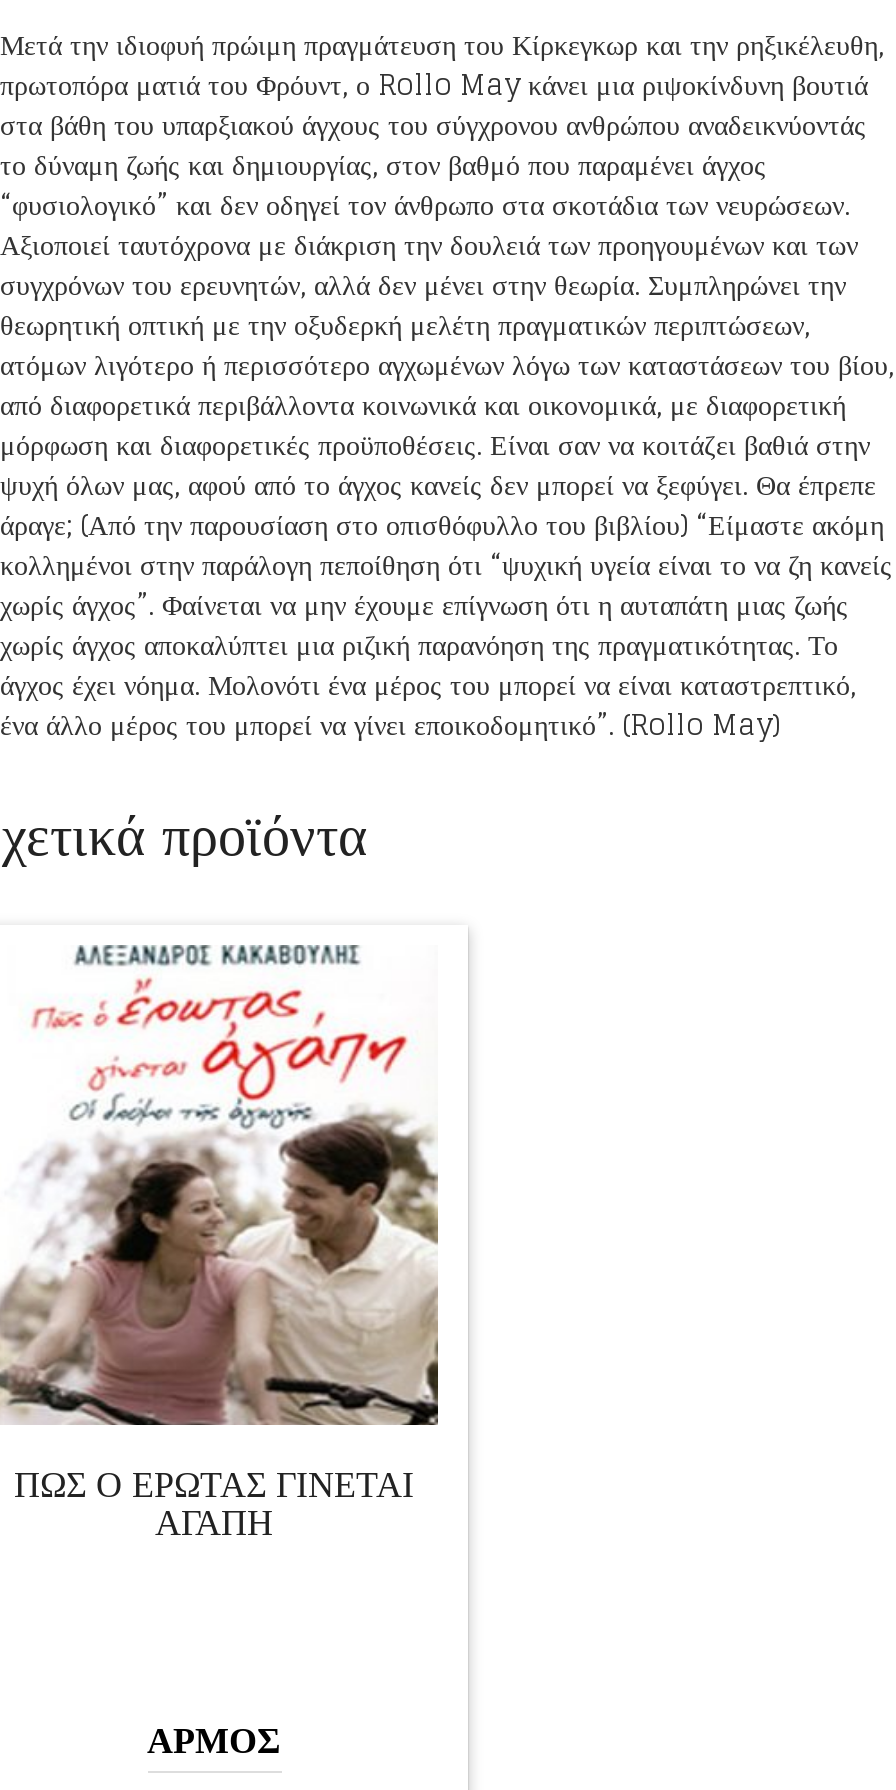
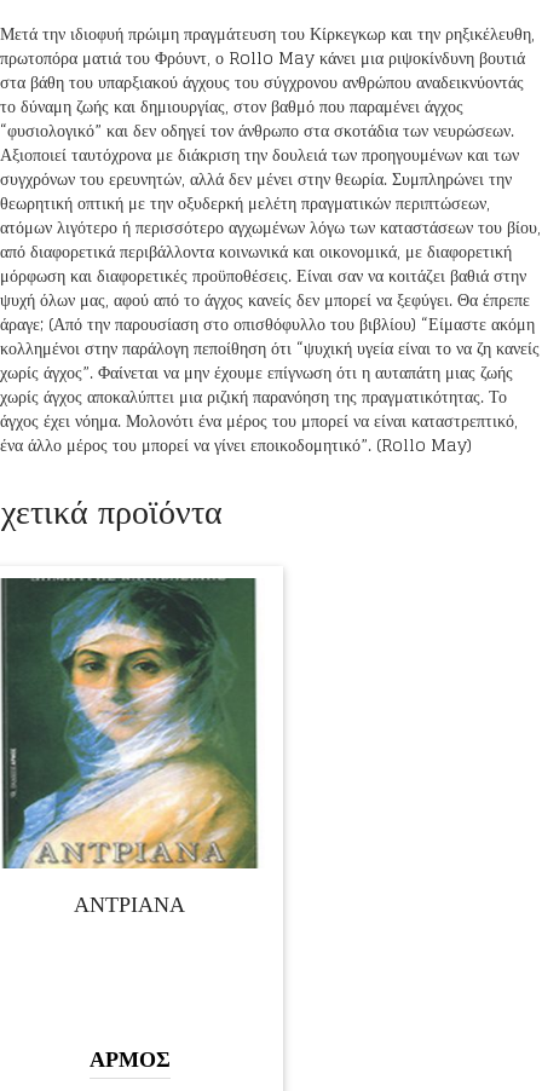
[6,945,440,1553] [image] | ΠΩΣ Ο ΕΡΩΤΑΣ ΓΙΝΕΤΑΙ | ΑΓΑΠΗ -> [4,577,265,923] [image] | ΑΝΤΡΙΑΝΑ

